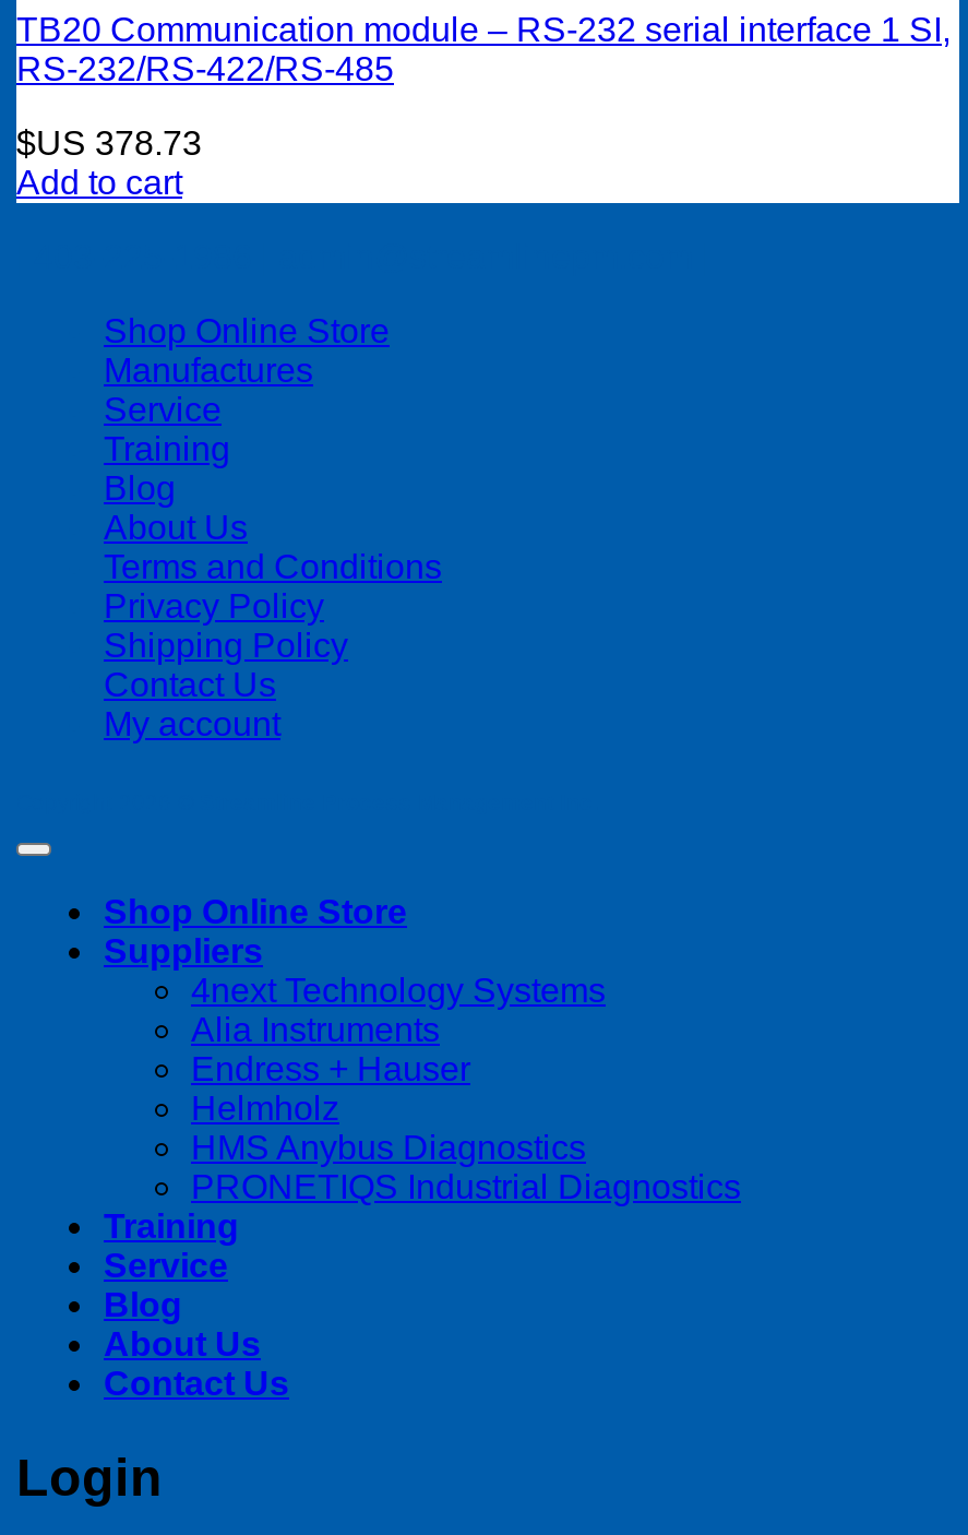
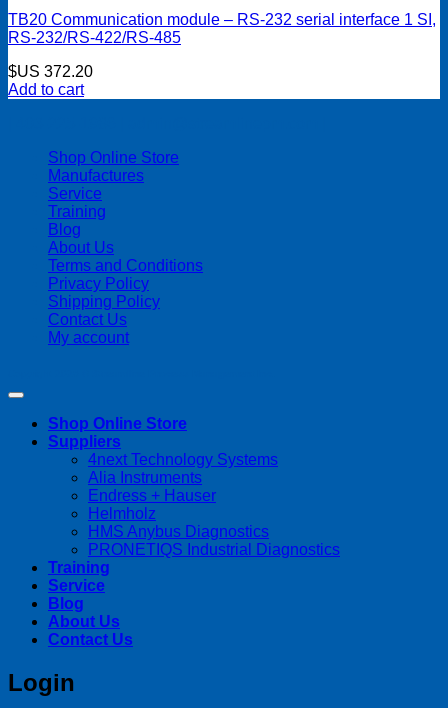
[16,124,202,161] $US 378.73 -> [8,63,93,80] $US 372.20

